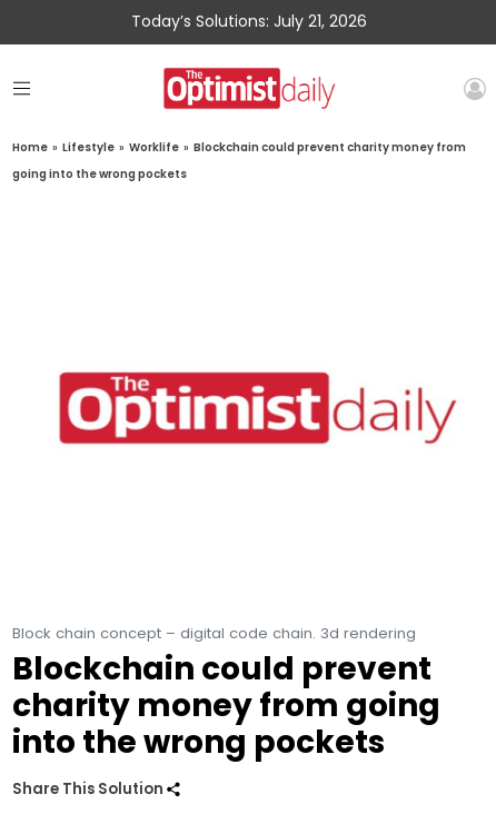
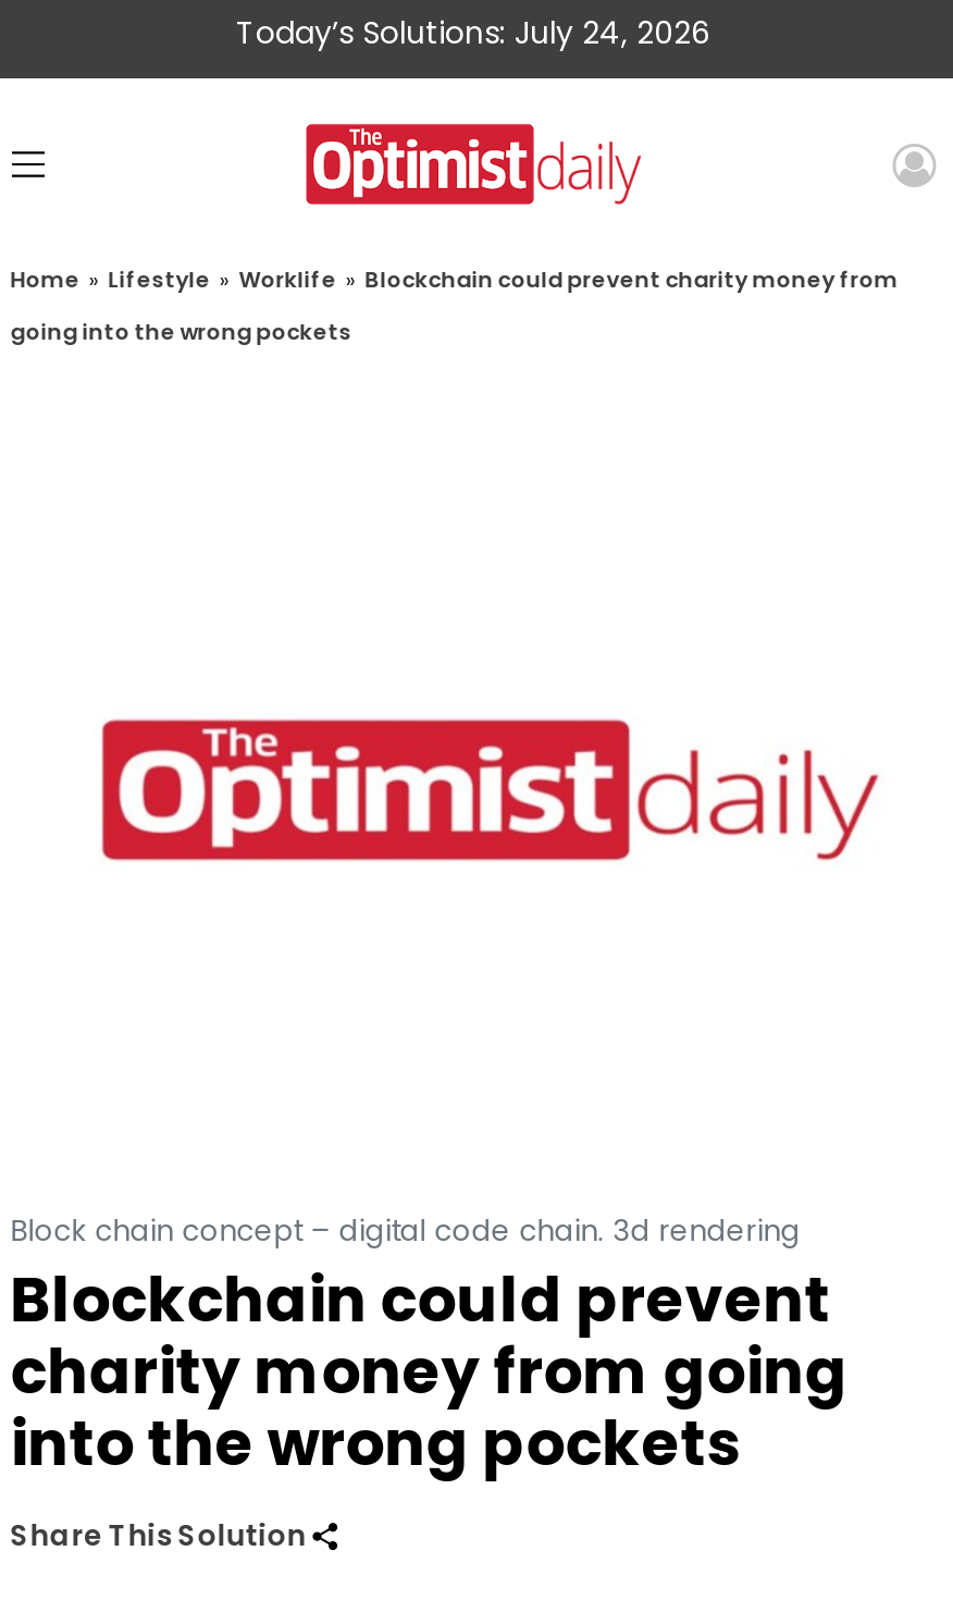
[131,10,367,32] Today’s Solutions: July 21, 2026 -> [236,11,710,54] Today’s Solutions: July 24, 2026

